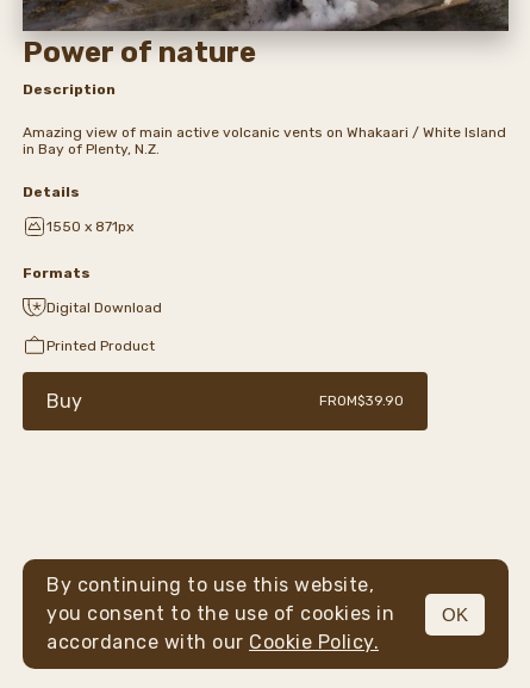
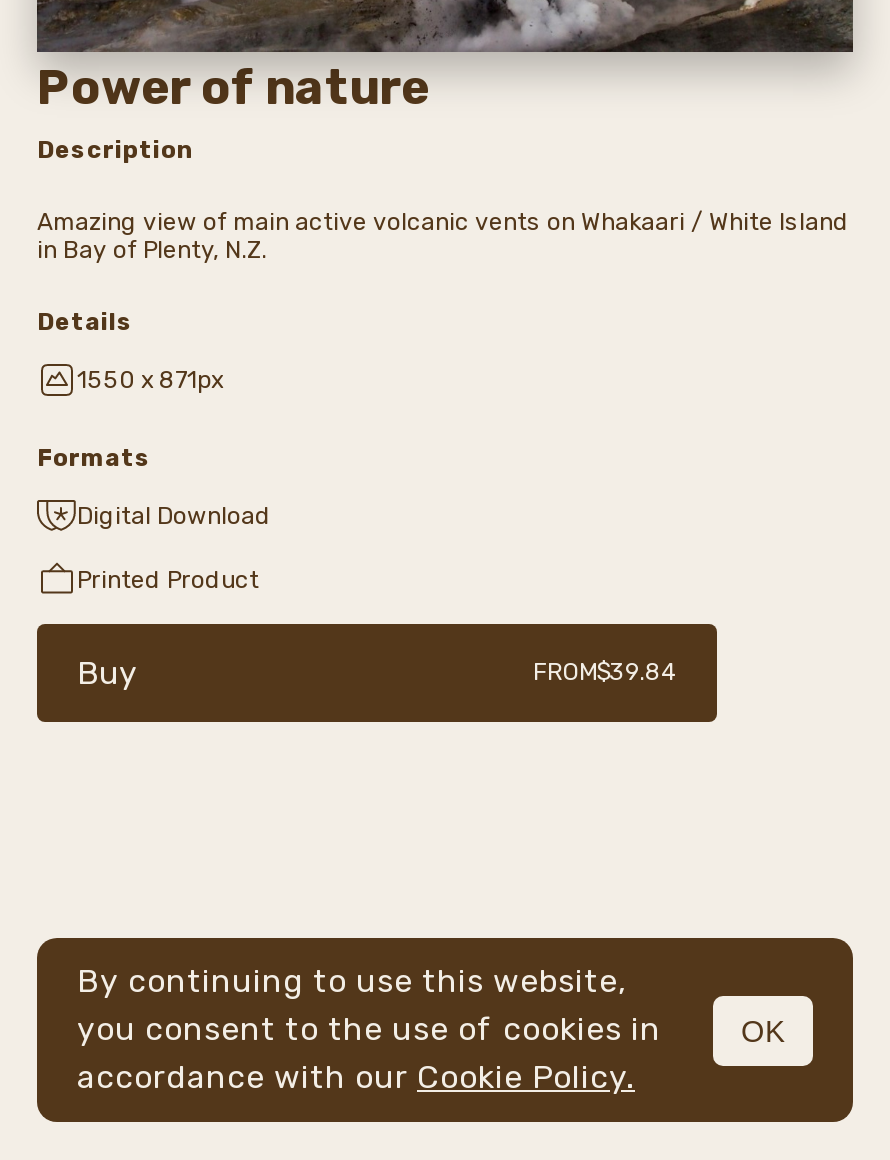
[319,393,404,409] FROM$39.90 -> [533,659,677,687] FROM$39.84

